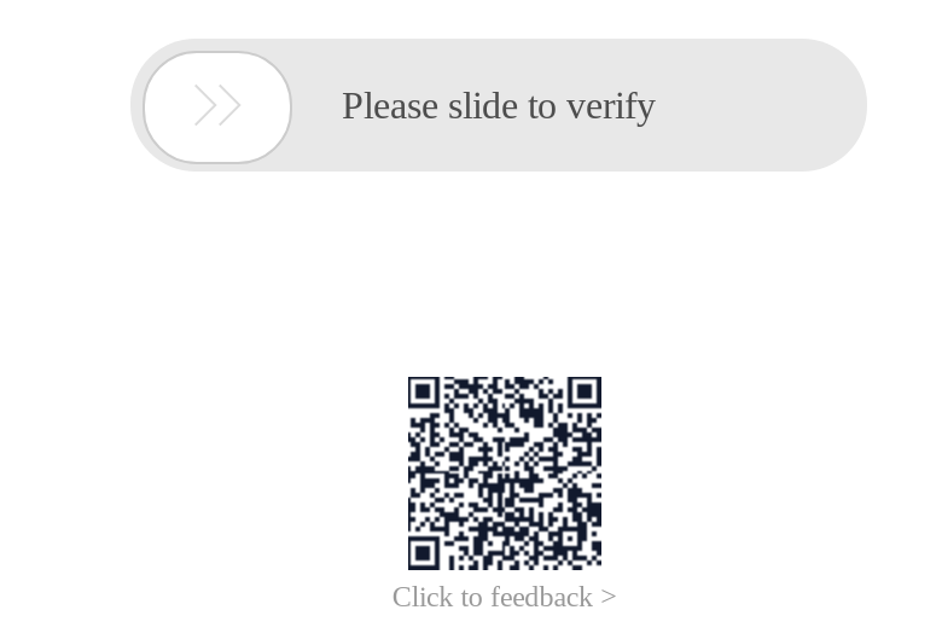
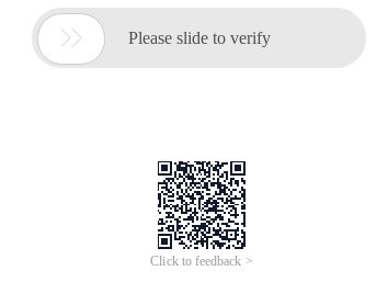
[406,374,604,573] [image] -> [158,161,247,250] [image]

